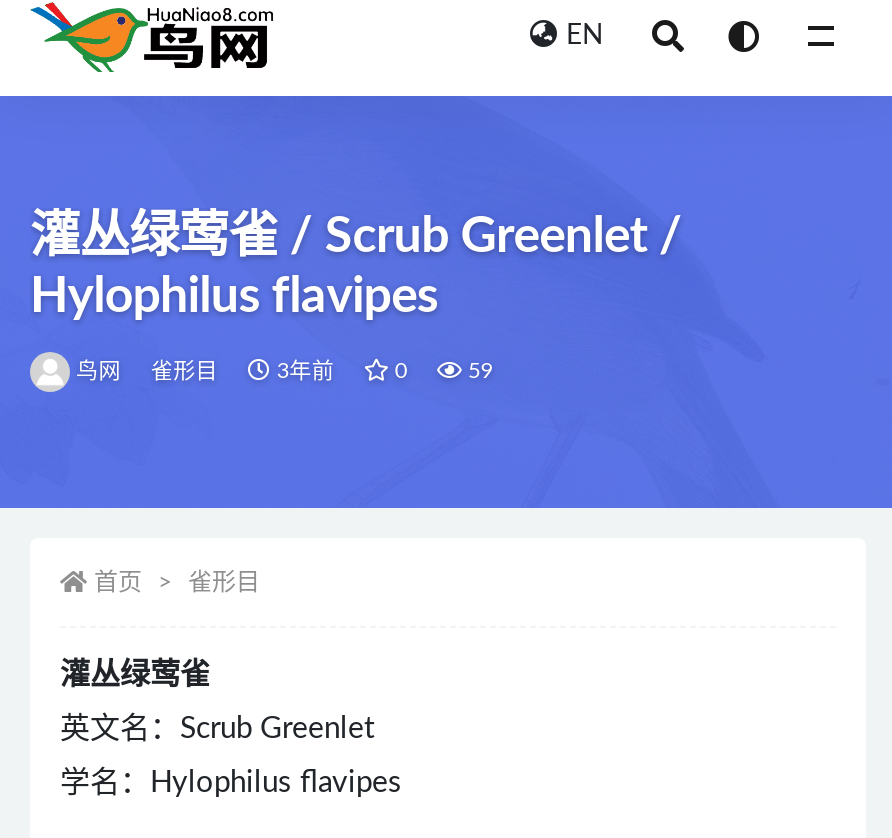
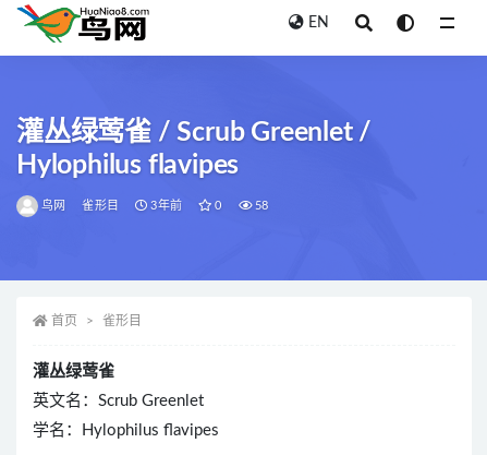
[462,360,493,382] 59 -> [251,200,269,212] 58

